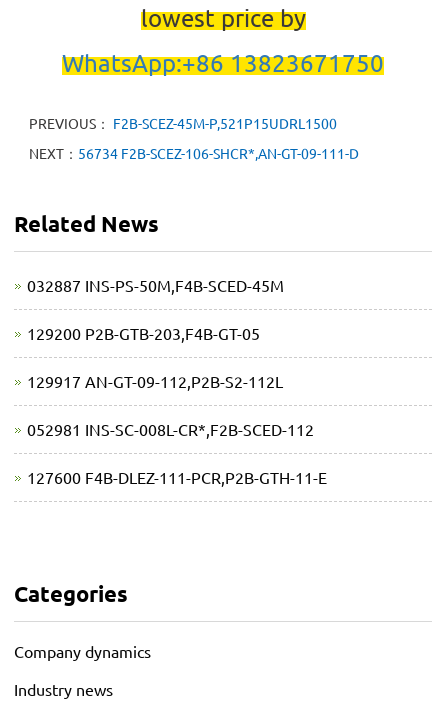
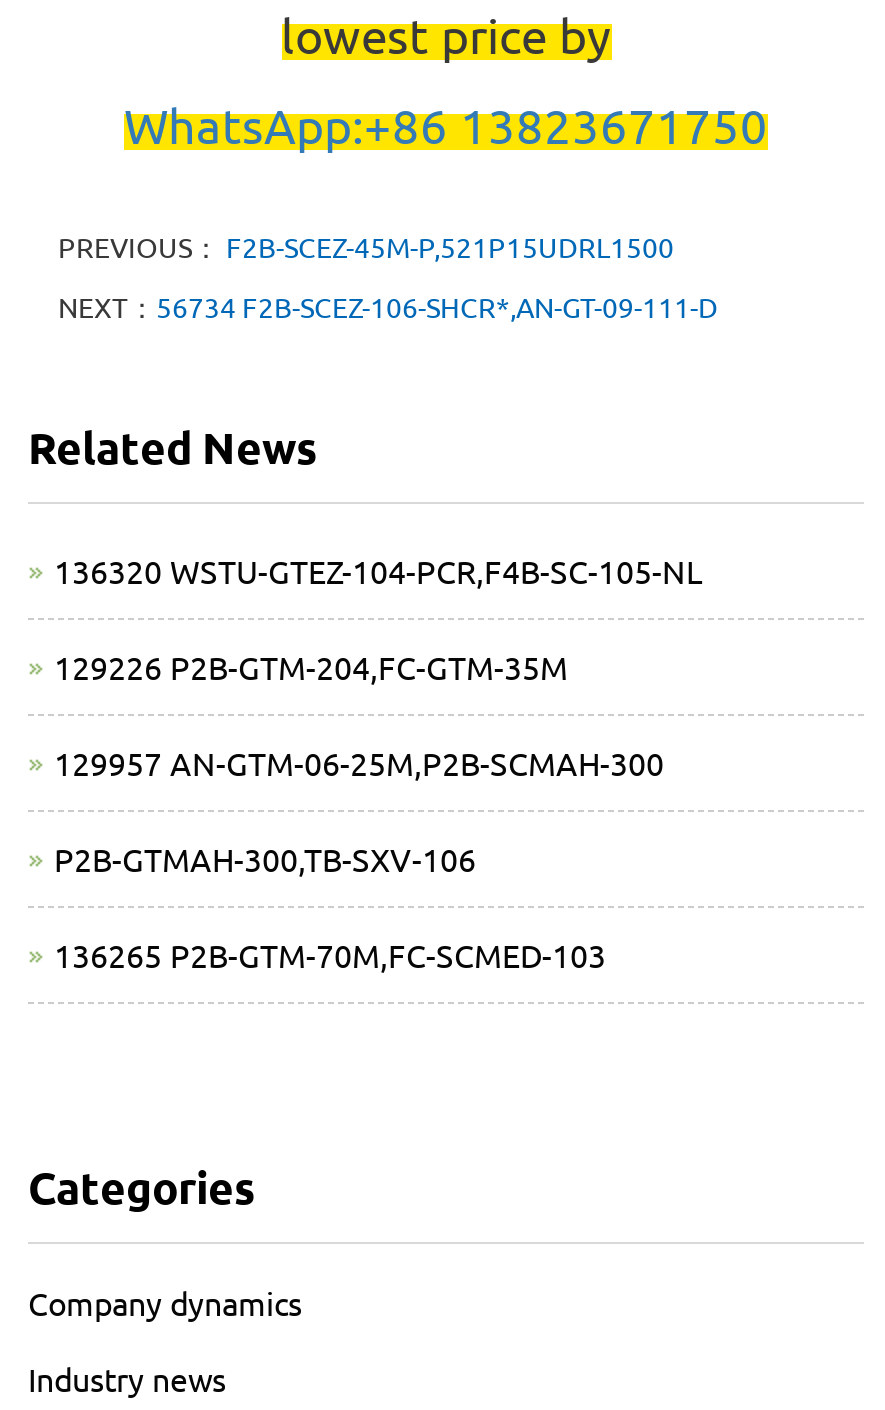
[27,275,284,295] 032887 INS-PS-50M,F4B-SCED-45M -> [54,550,702,590] 136320 WSTU-GTEZ-104-PCR,F4B-SC-105-NL
[27,323,260,343] 129200 P2B-GTB-203,F4B-GT-05 -> [54,646,568,686] 129226 P2B-GTM-204,FC-GTM-35M
[27,371,283,391] 129917 AN-GT-09-112,P2B-S2-112L -> [54,742,664,782] 129957 AN-GTM-06-25M,P2B-SCMAH-300
[27,419,314,439] 052981 INS-SC-008L-CR*,F2B-SCED-112 -> [54,838,476,878] P2B-GTMAH-300,TB-SXV-106
[27,467,327,487] 127600 F4B-DLEZ-111-PCR,P2B-GTH-11-E -> [54,934,606,974] 136265 P2B-GTM-70M,FC-SCMED-103

